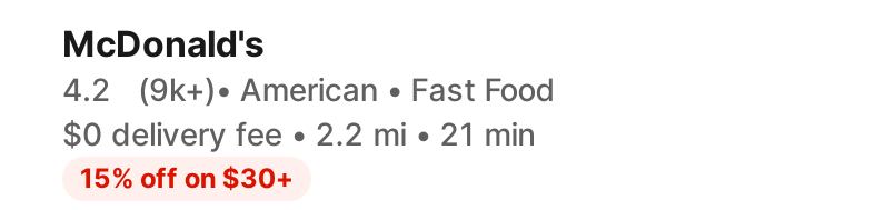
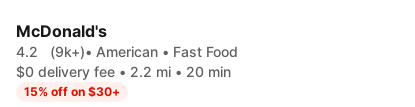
[62,114,535,152] $0 delivery fee • 2.2 mi • 21 min -> [16,63,231,80] $0 delivery fee • 2.2 mi • 20 min

